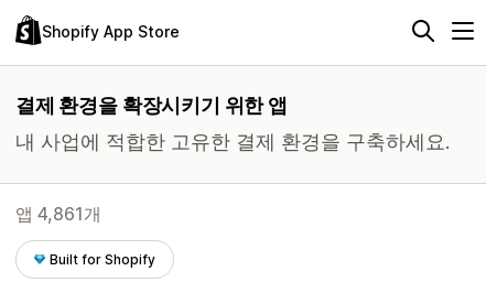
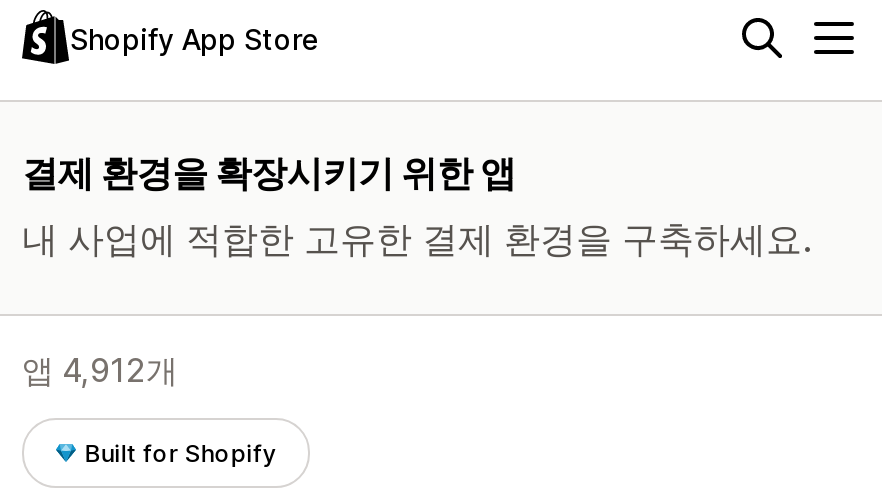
[15,203,101,225] 앱 4,861개 -> [22,350,178,390] 앱 4,912개

